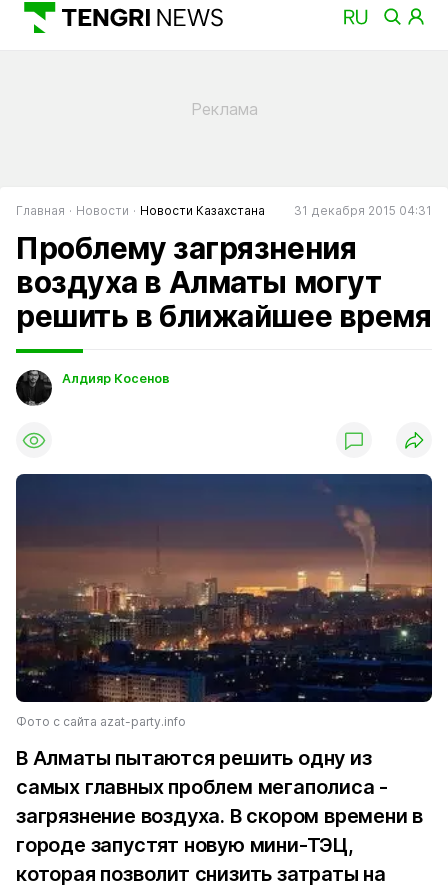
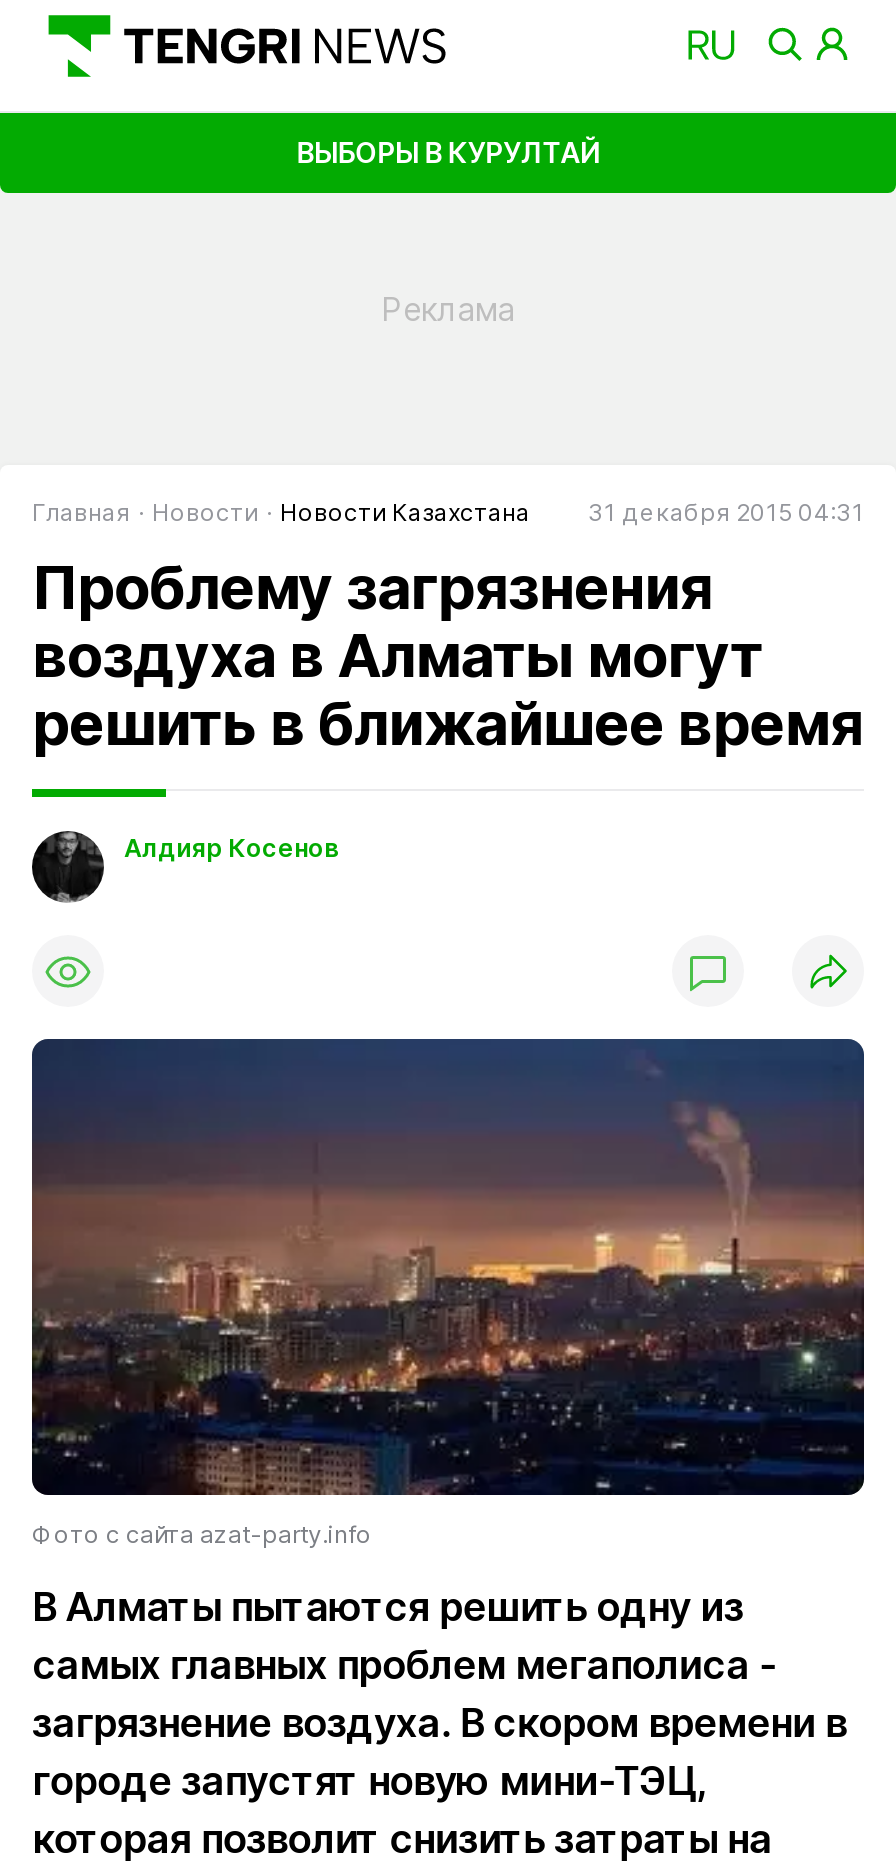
none -> [296,134,600,168] ВЫБОРЫ В КУРУЛТАЙ

